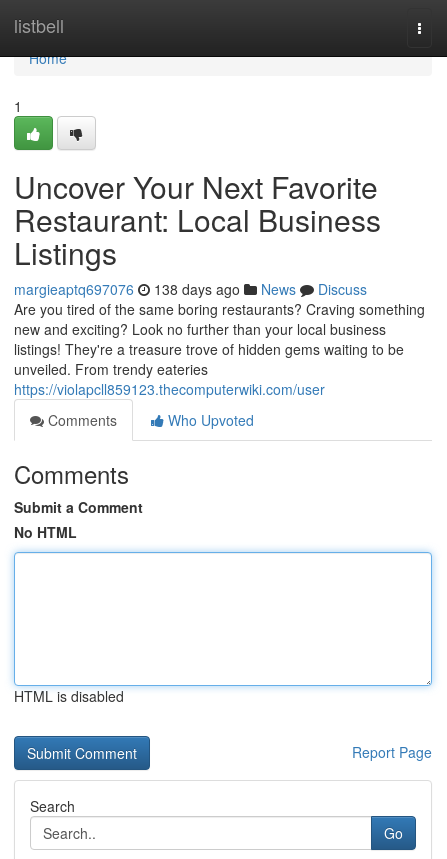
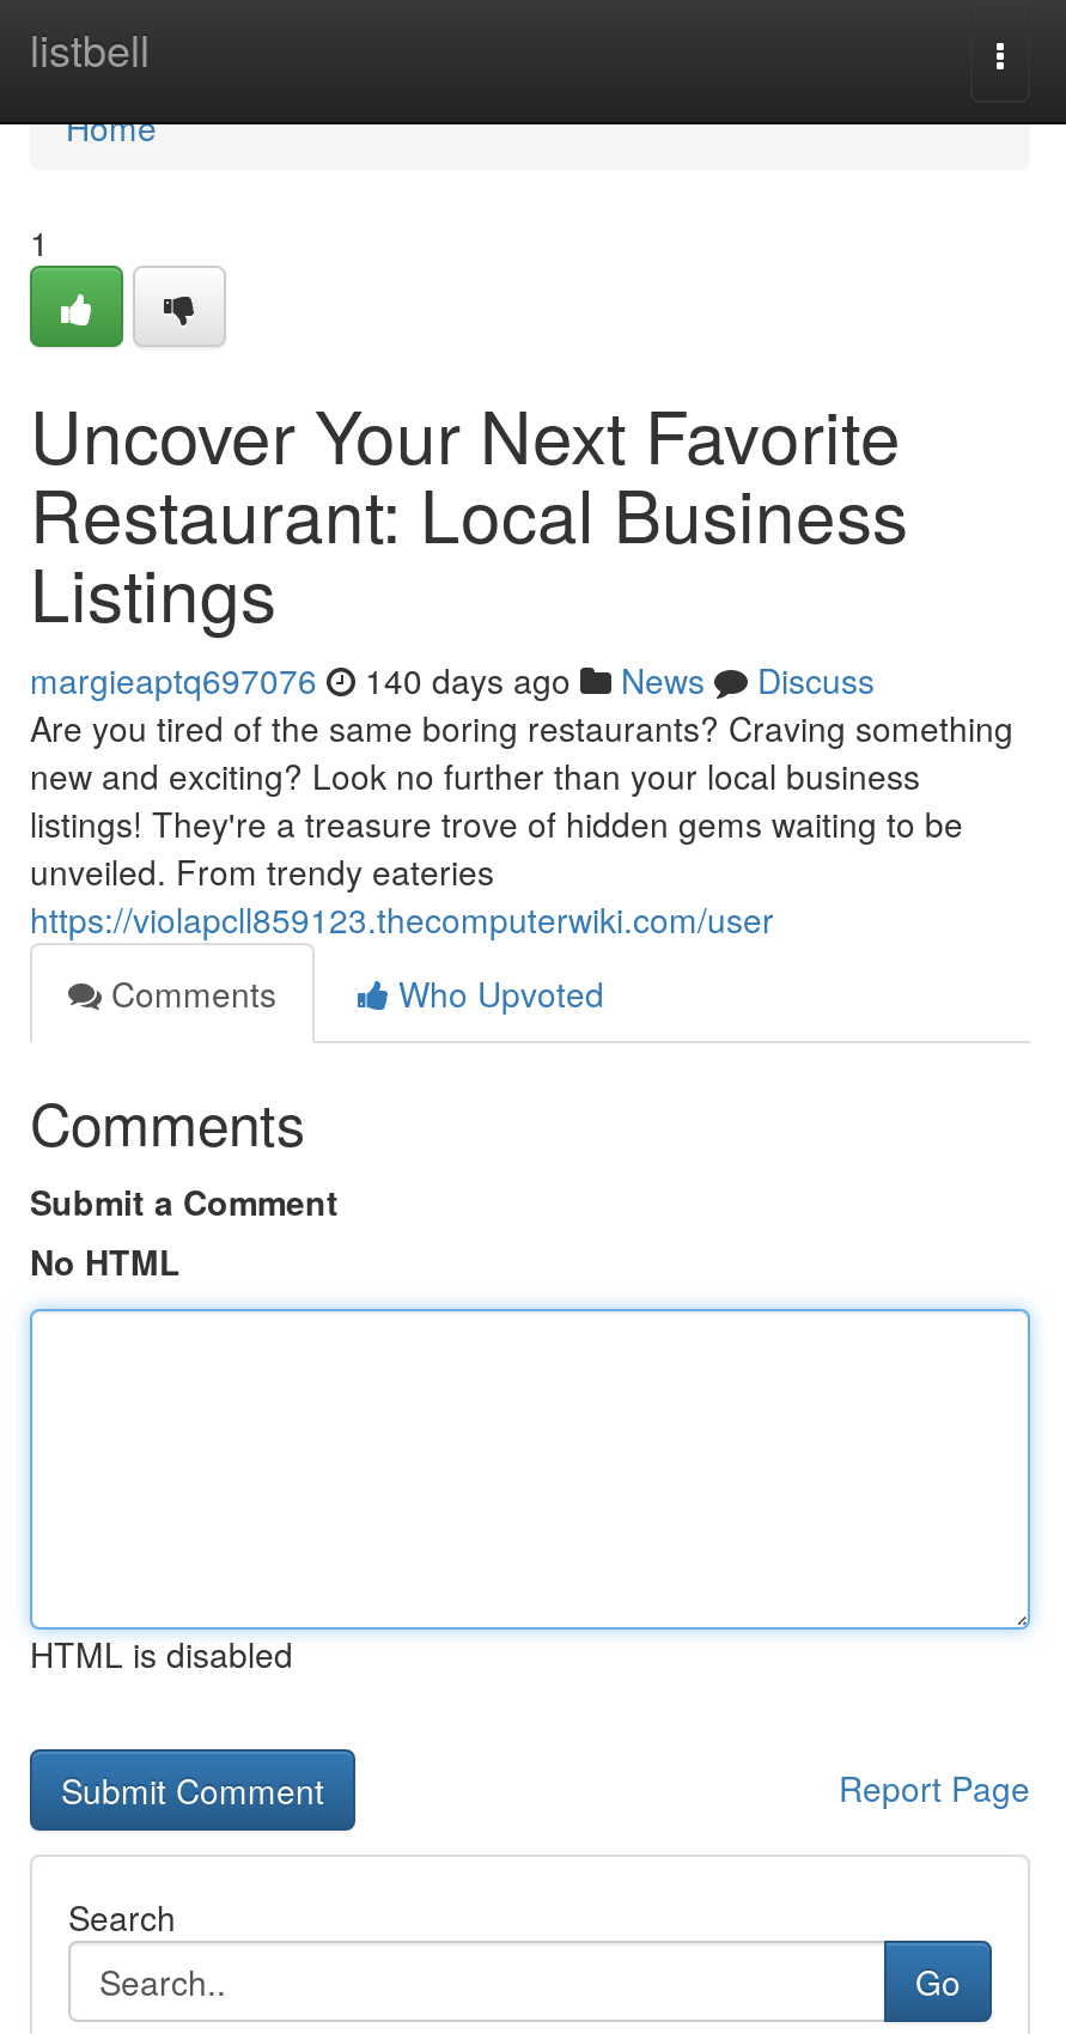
[14,279,367,299] margieaptq697076 138 days ago News Discuss -> [30,656,875,704] margieaptq697076 140 days ago News Discuss

